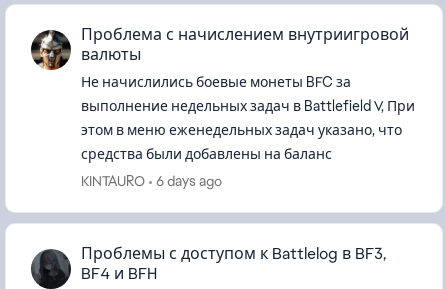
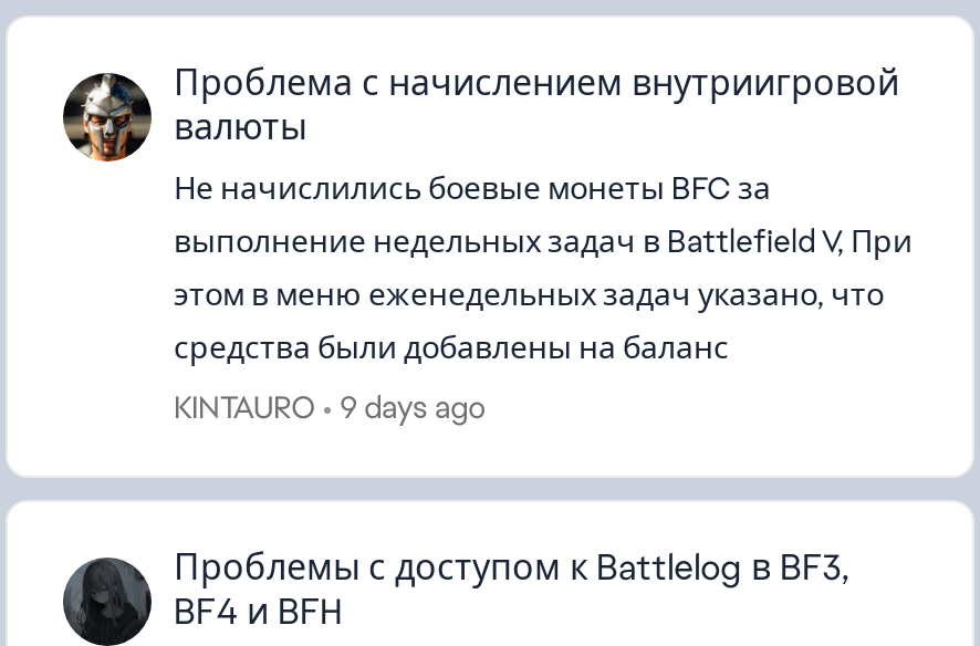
[81,172,222,190] KINTAURO 6 days ago -> [174,387,486,427] KINTAURO 9 days ago

